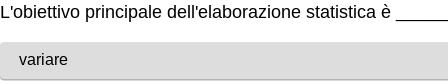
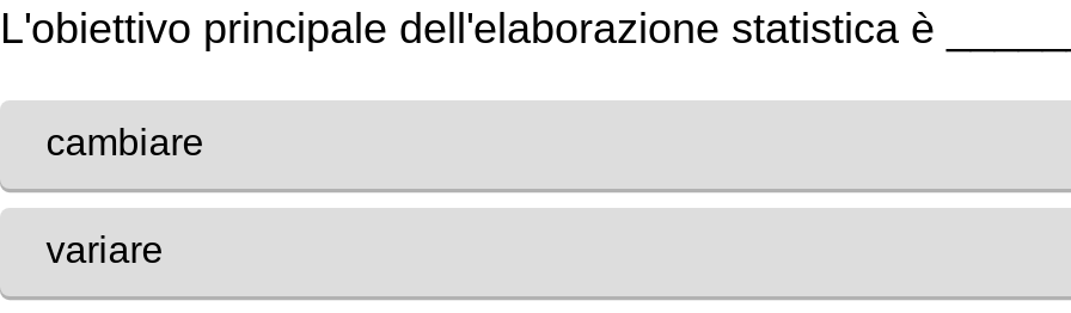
none -> [46,123,204,163] cambiare

